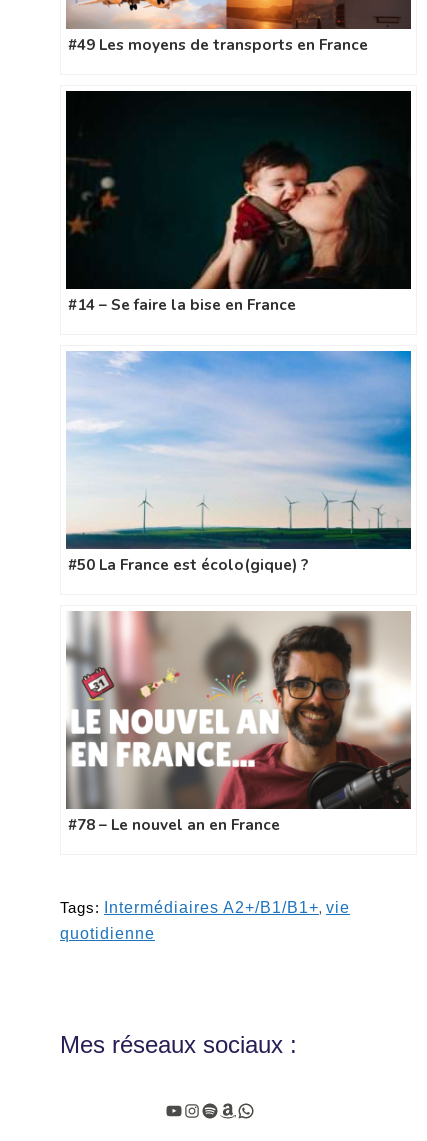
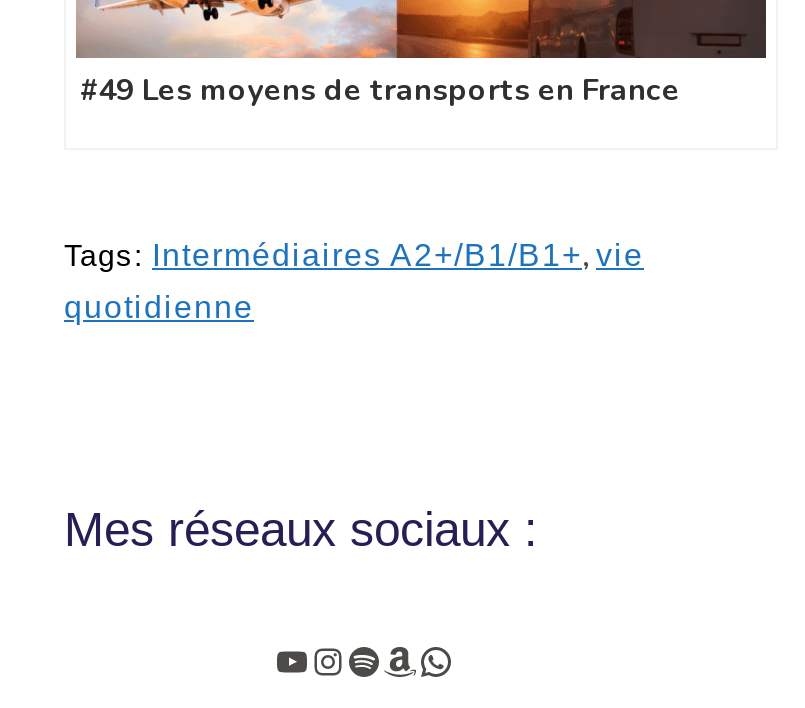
[65,90,411,315] [image] | #14 – Se faire la bise en France -> none
[66,350,412,575] [image] | #50 La France est écolo(gique) ? -> none
[66,610,411,835] [image] | #78 – Le nouvel an en France -> none

